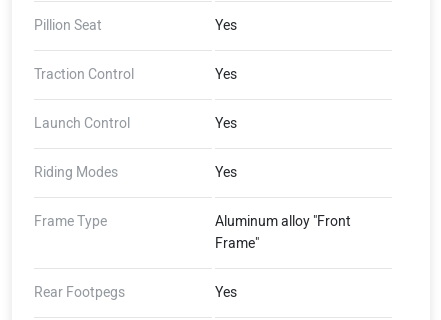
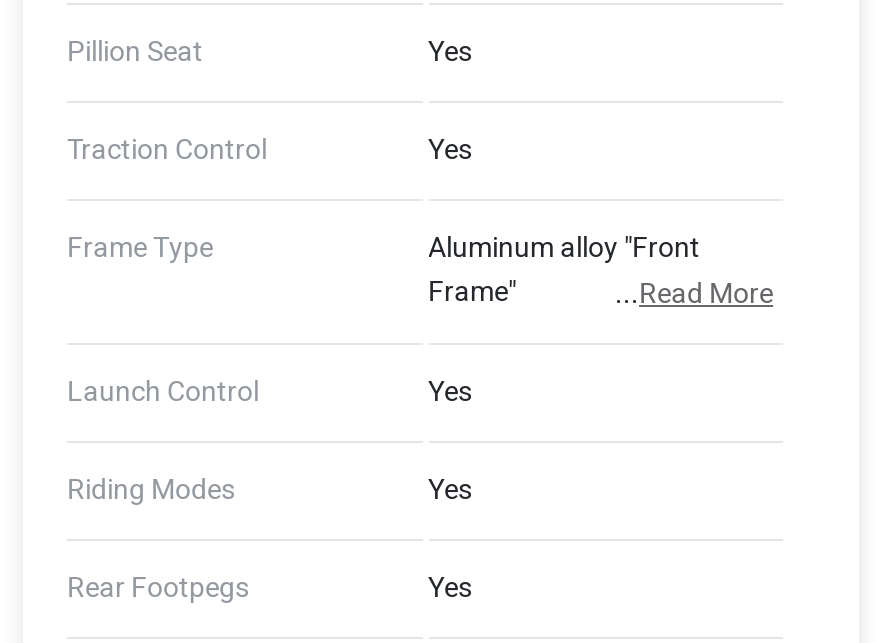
none -> [615,277,773,311] ...Read More
moved [34,115,236,181] -> [67,375,472,507]: Launch Control | Yes | Riding Modes | Yes
moved [34,213,350,252] -> [67,231,700,309]: Frame Type | Aluminum alloy "Front | Frame"

